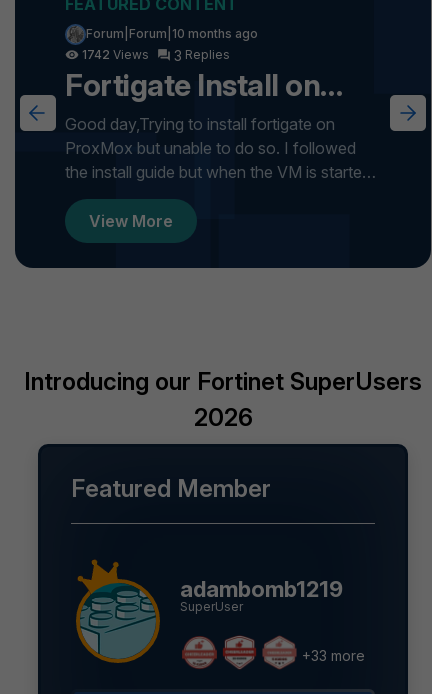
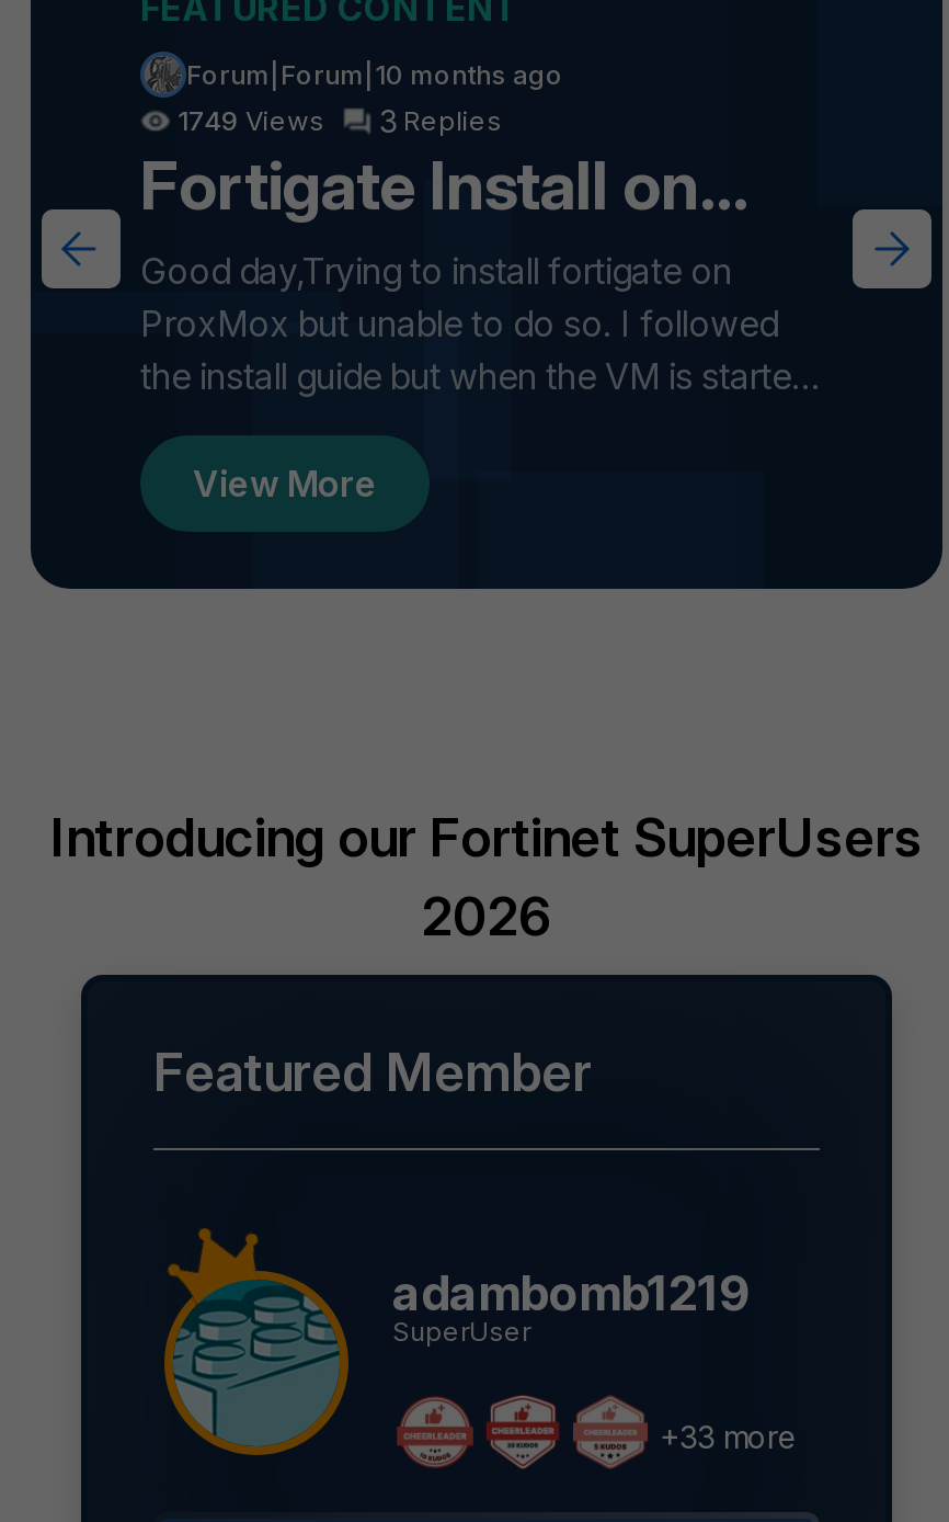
[82,47,110,62] 1742 -> [178,104,239,136] 1749

